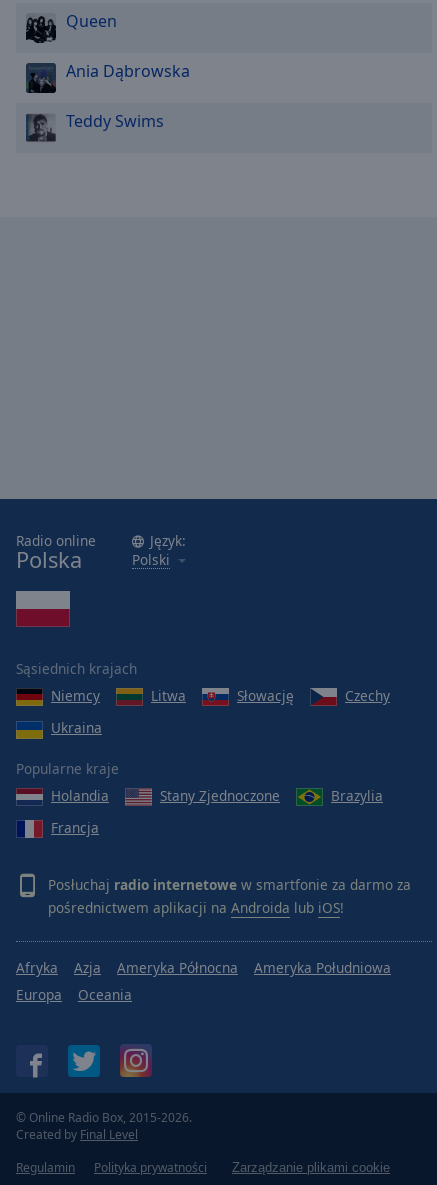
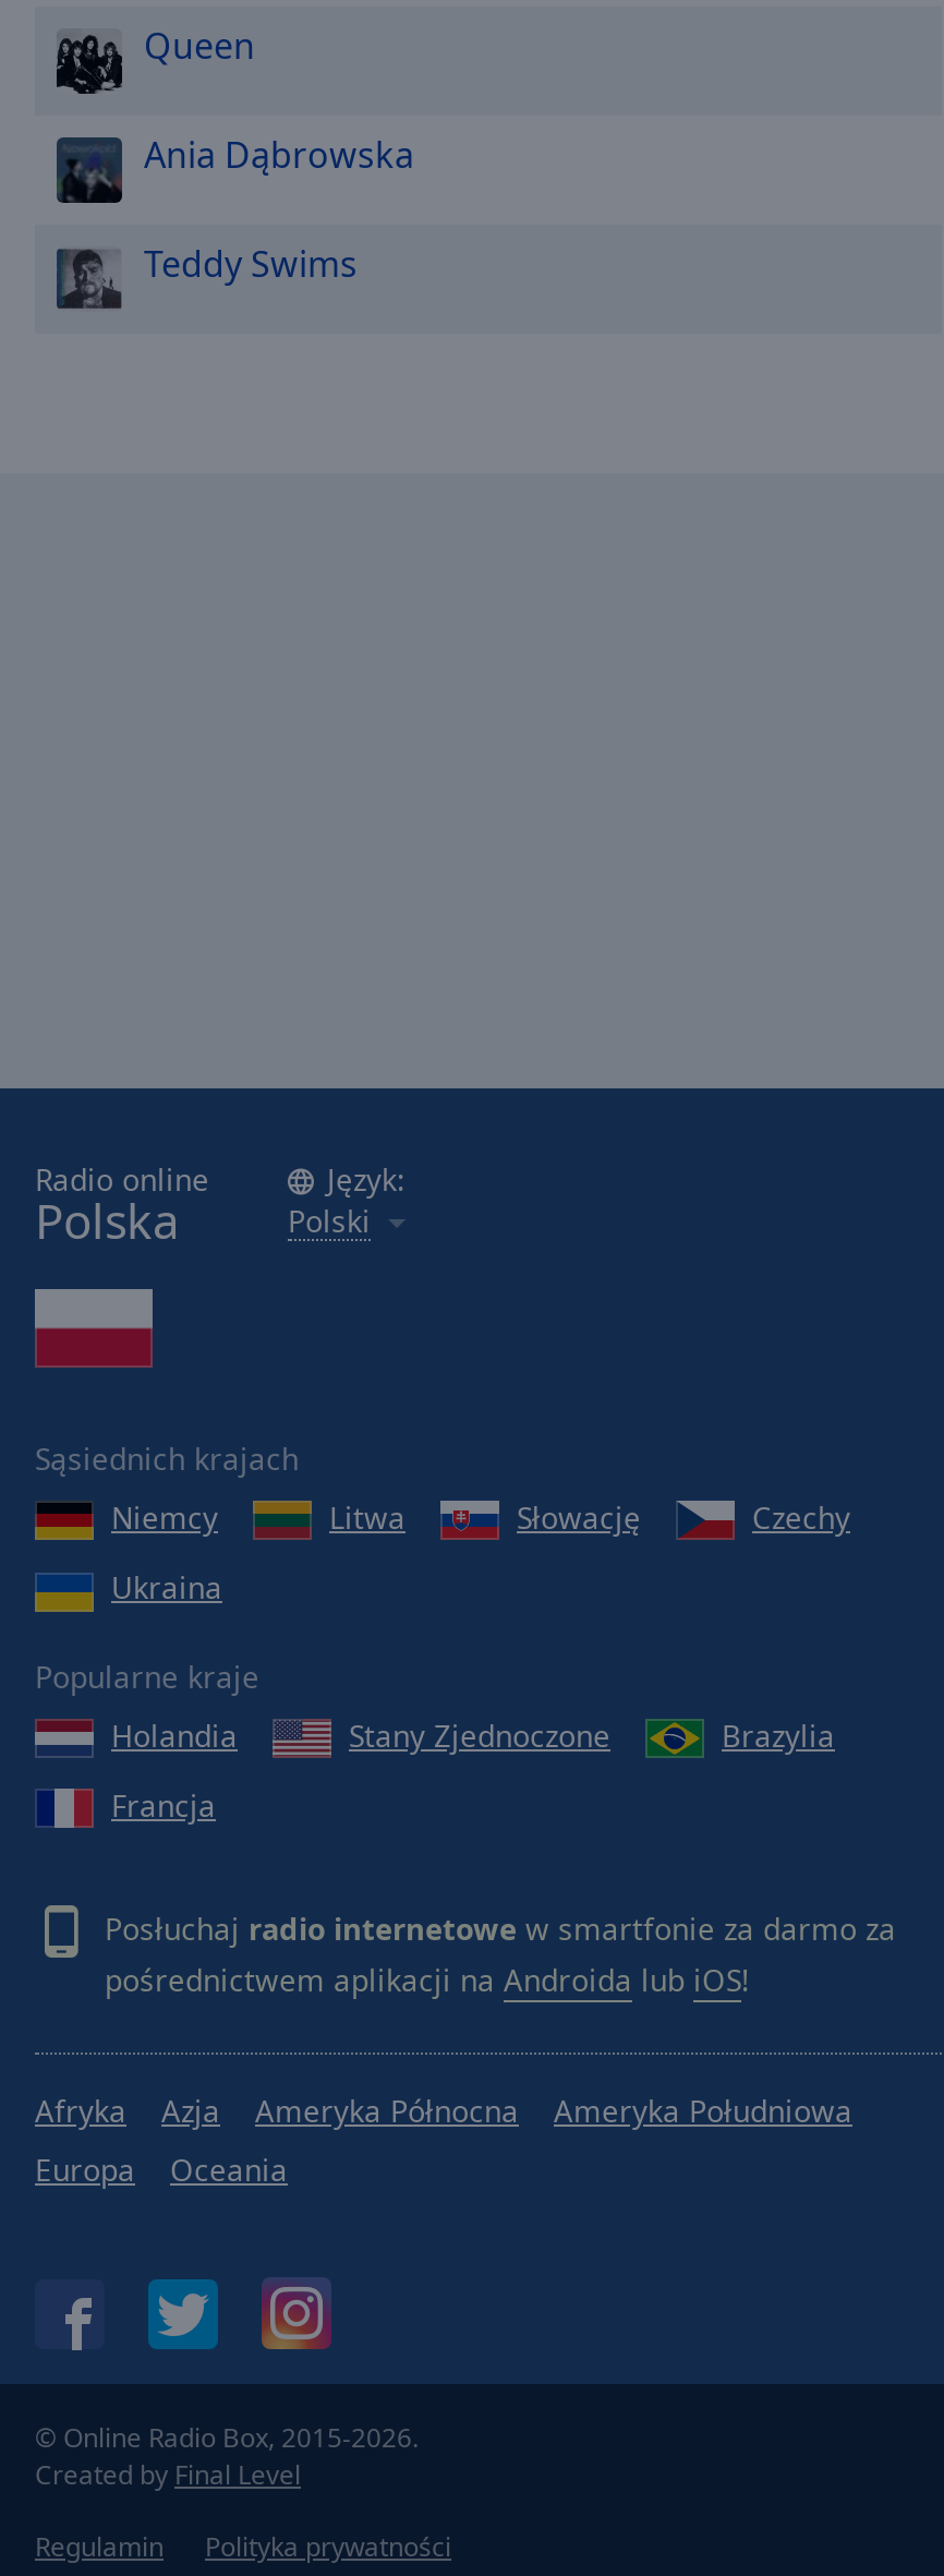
[232,1160,390,1175] Zarządzanie plikami cookie -> none

